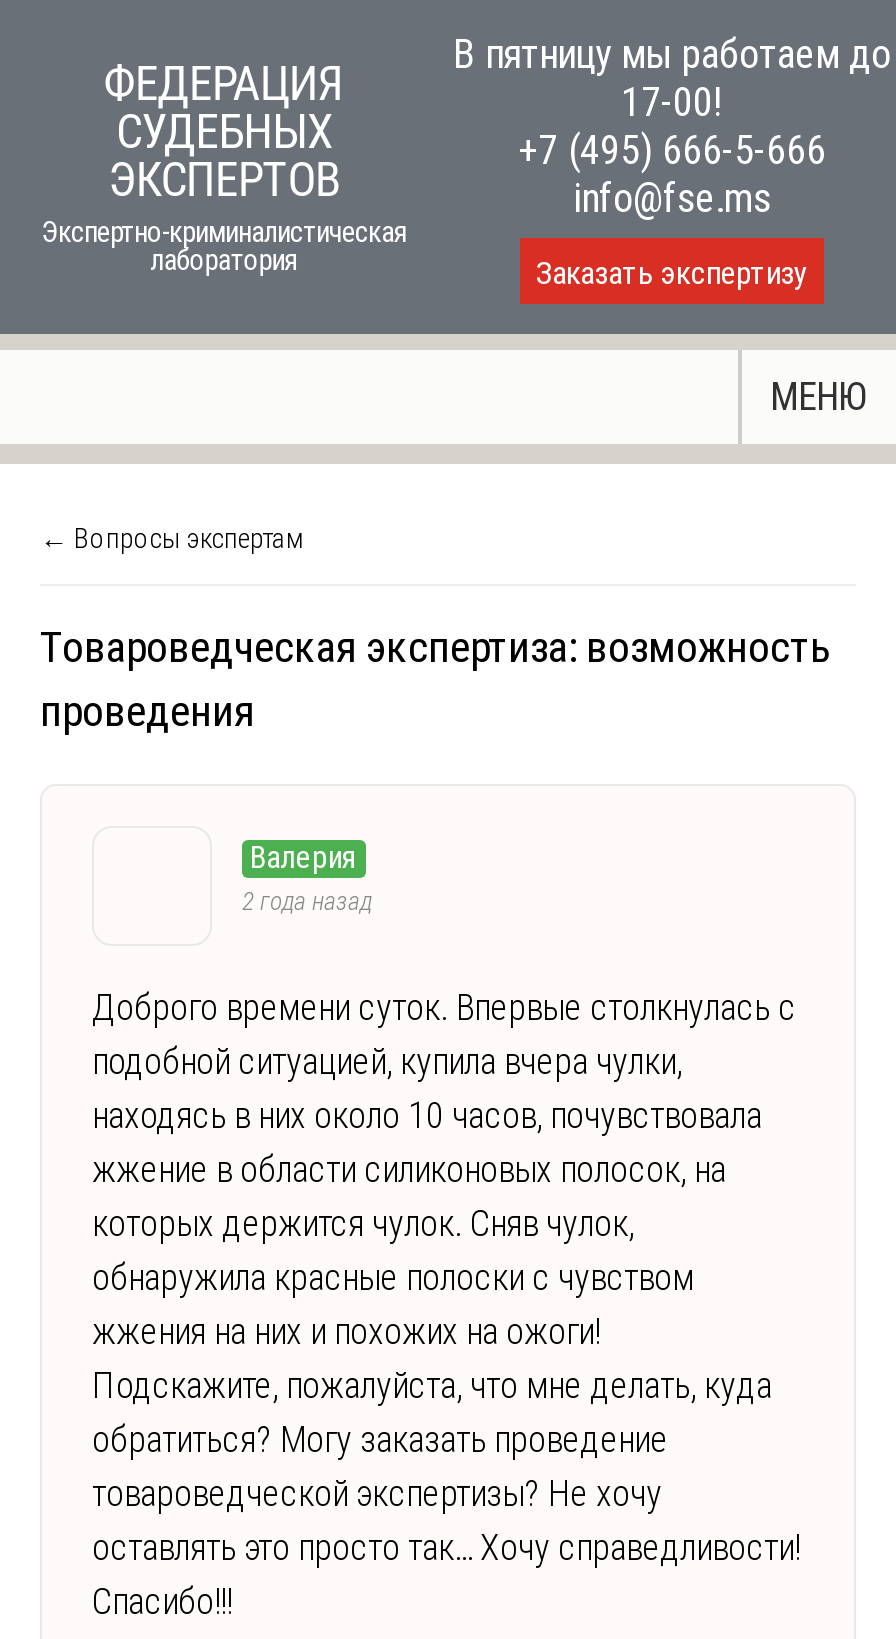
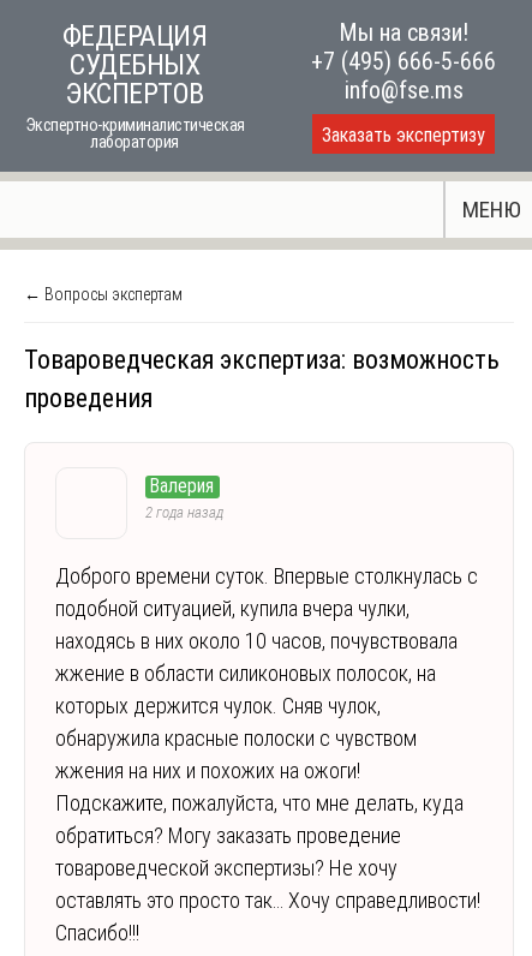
[453,30,891,126] В пятницу мы работаем до | 17-00! -> [339,18,468,47] Мы на связи!

